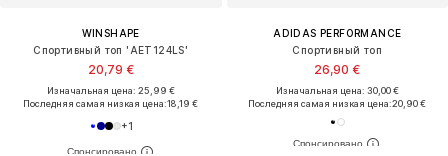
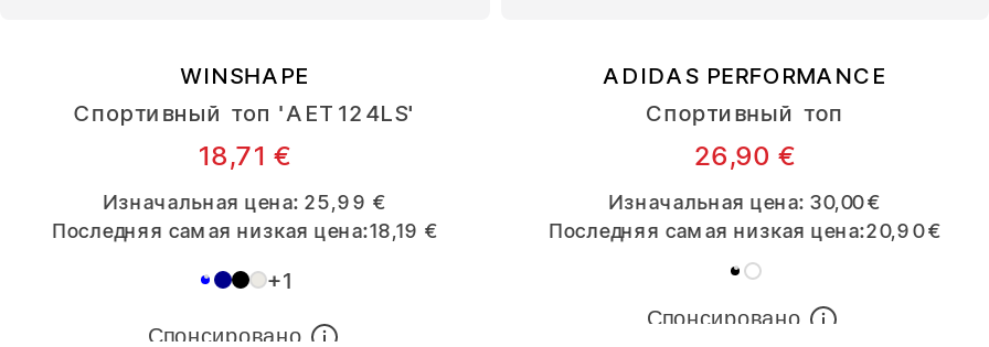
[88,62,134,77] 20,79 € -> [198,139,291,173] 18,71 €

